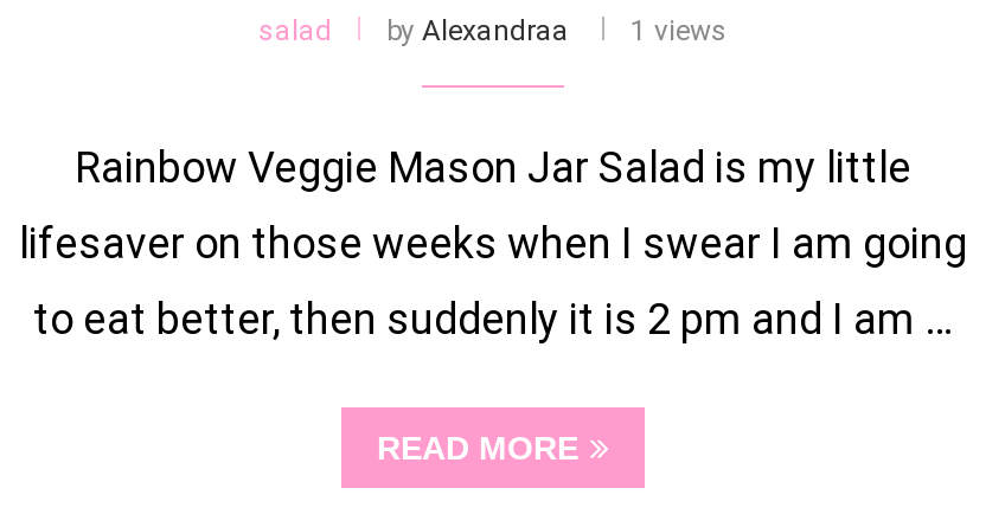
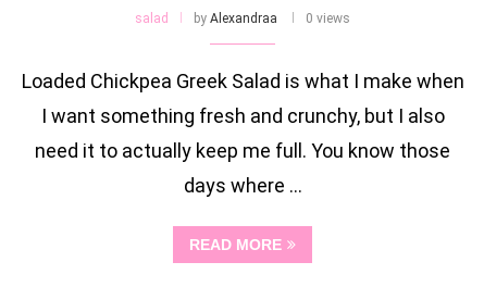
[19,15,967,344] 1 views | Rainbow Veggie Mason Jar Salad is my little | lifesaver on those weeks when I swear I am going | to eat better, then suddenly it is 2 pm and I am … -> [21,11,464,197] 0 views | Loaded Chickpea Greek Salad is what I make when | I want something fresh and crunchy, but I also | need it to actually keep me full. You know those | days where …

